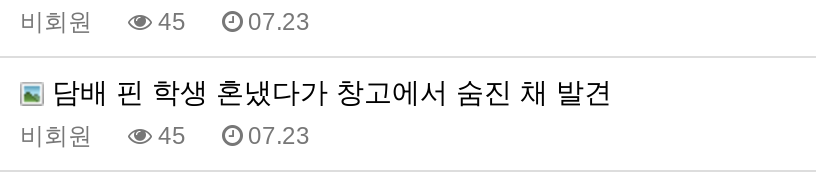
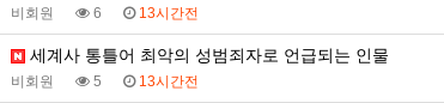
[152,8,310,36] 45 | 07.23 -> [90,5,199,22] 6 | 13시간전
[44,76,612,108] 담배 핀 학생 혼냈다가 창고에서 숨진 채 발견 -> [25,46,389,65] 세계사 통틀어 최악의 성범죄자로 언급되는 인물
[152,122,310,150] 45 | 07.23 -> [90,73,199,90] 5 | 13시간전

